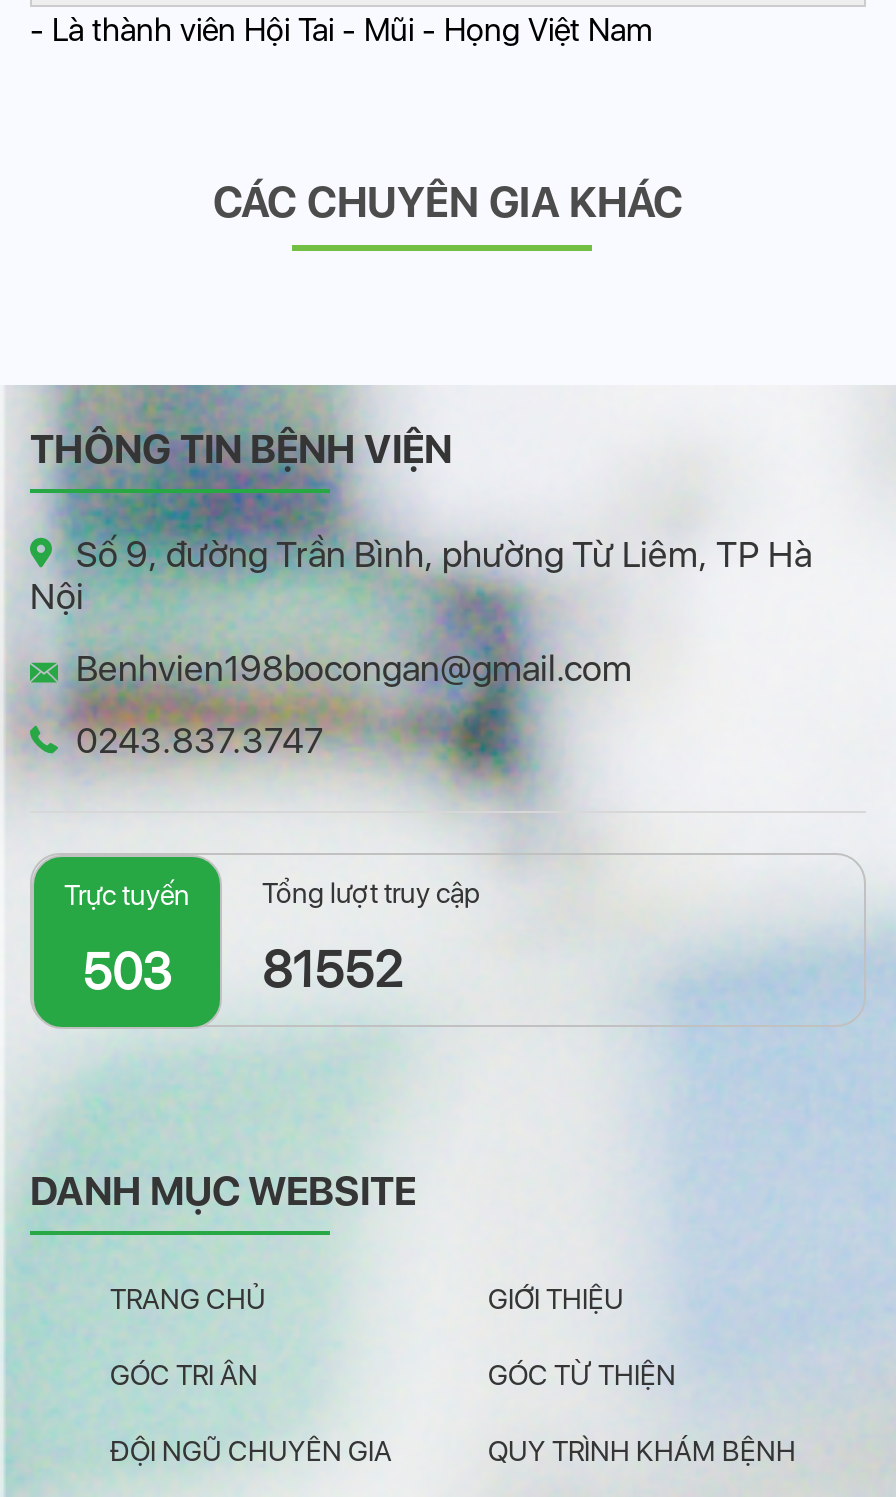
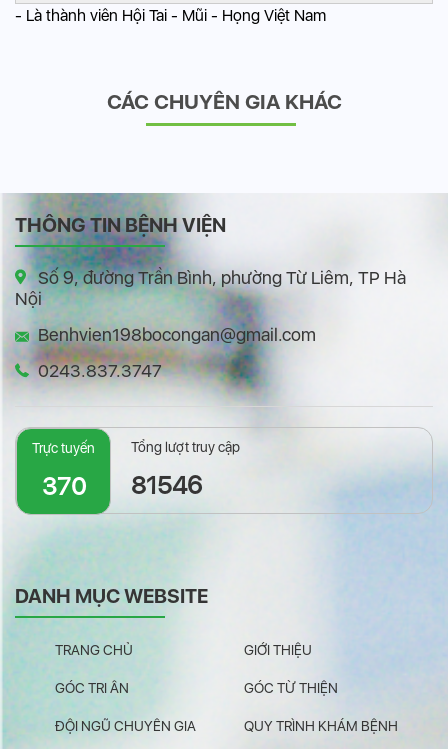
[82,941,172,1001] 503 -> [41,471,85,501] 370
[262,939,402,999] 81552 -> [131,470,202,500] 81546

